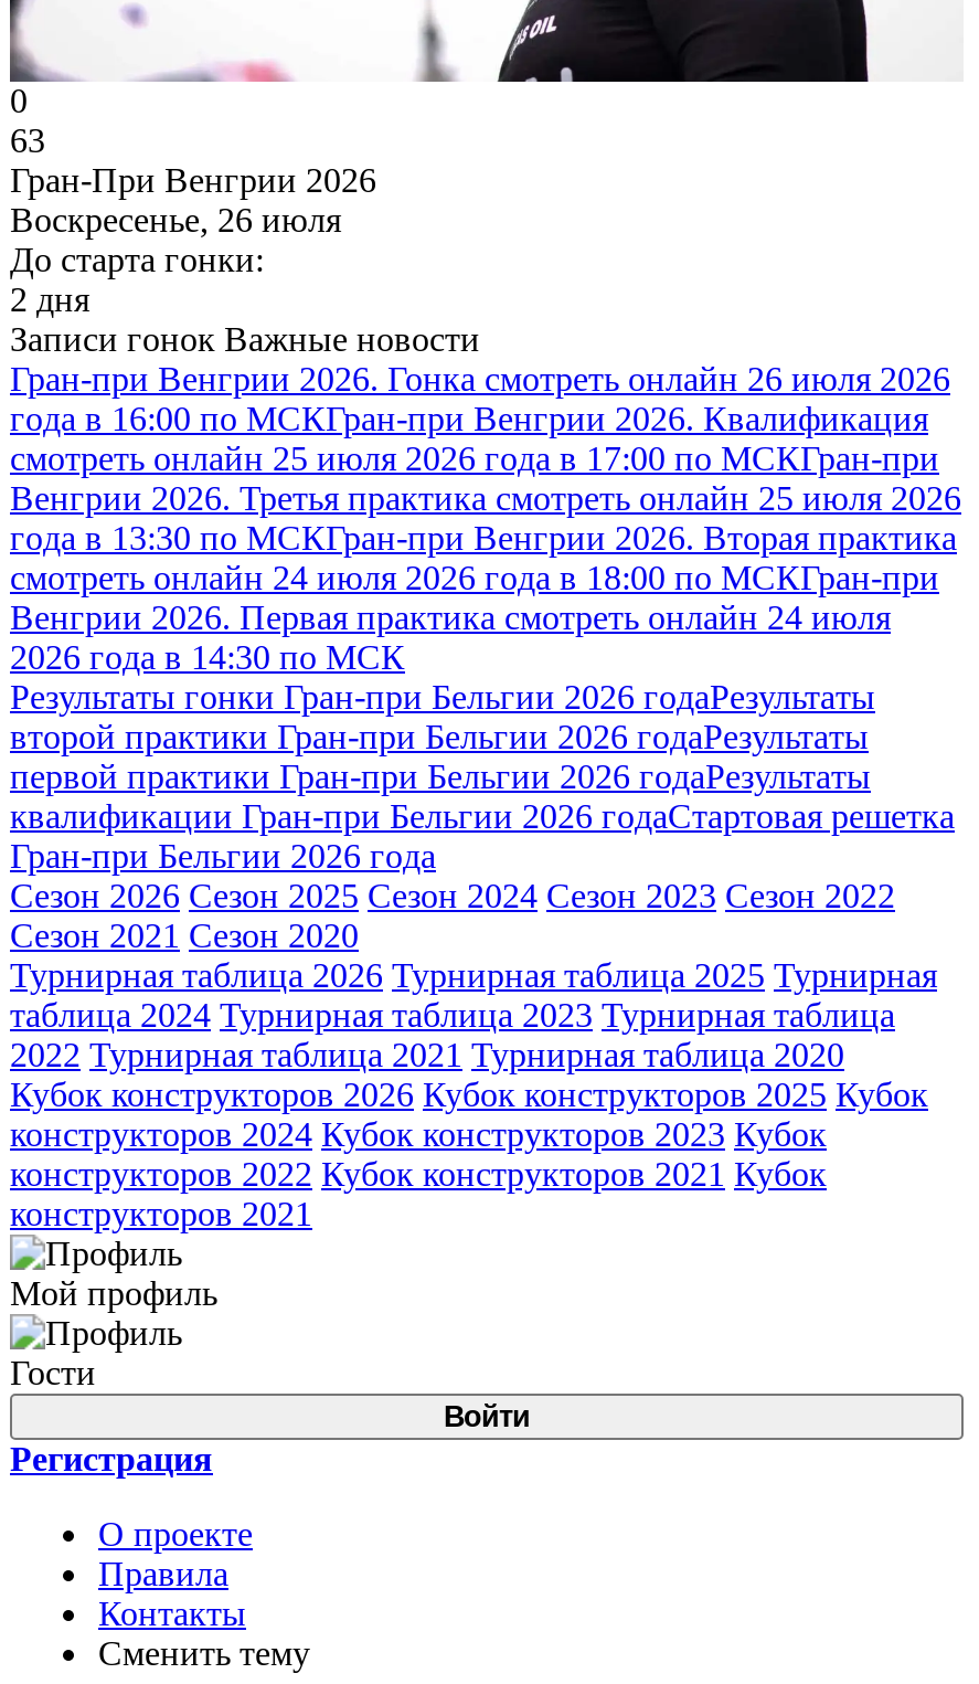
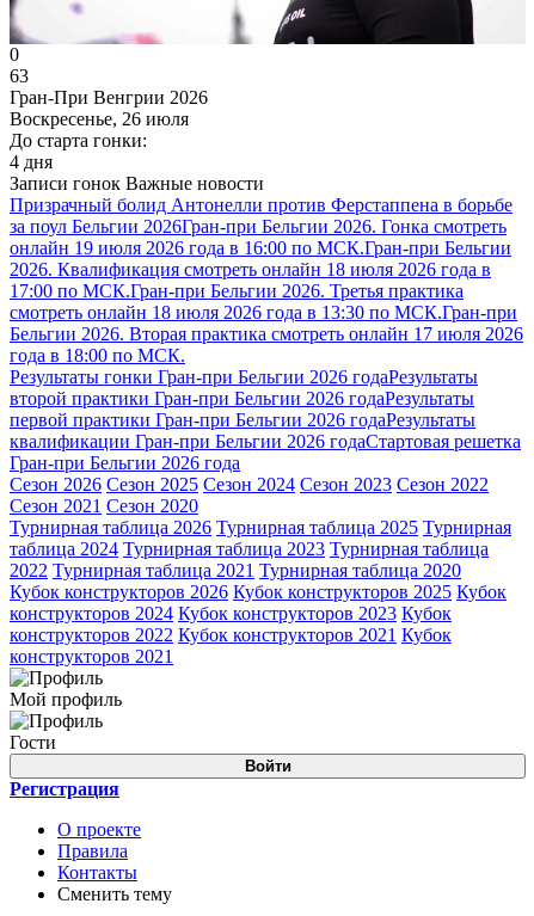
[10,281,89,318] 2 дня -> [10,152,53,172] 4 дня
[10,360,961,676] Гран-при Венгрии 2026. Гонка смотреть онлайн 26 июля 2026 | года в 16:00 по МСКГран-при Венгрии 2026. Квалификация | смотреть онлайн 25 июля 2026 года в 17:00 по МСКГран-при | Венгрии 2026. Третья практика смотреть онлайн 25 июля 2026 | года в 13:30 по МСКГран-при Венгрии 2026. Вторая практика | смотреть онлайн 24 июля 2026 года в 18:00 по МСКГран-при | Венгрии 2026. Первая практика смотреть онлайн 24 июля | 2026 года в 14:30 по МСК -> [10,195,523,366] Призрачный болид Антонелли против Ферстаппена в борьбе | за поул Бельгии 2026Гран-при Бельгии 2026. Гонка смотреть | онлайн 19 июля 2026 года в 16:00 по МСК.Гран-при Бельгии | 2026. Квалификация смотреть онлайн 18 июля 2026 года в | 17:00 по МСК.Гран-при Бельгии 2026. Третья практика | смотреть онлайн 18 июля 2026 года в 13:30 по МСК.Гран-при | Бельгии 2026. Вторая практика смотреть онлайн 17 июля 2026 | года в 18:00 по МСК.

